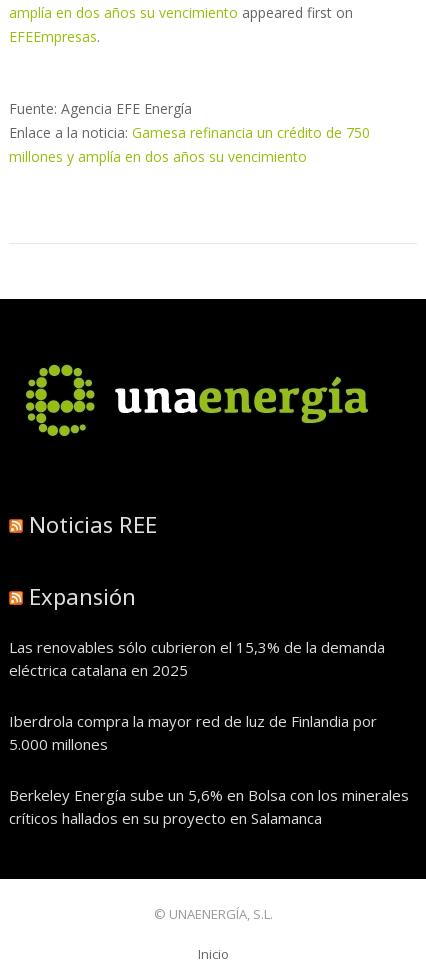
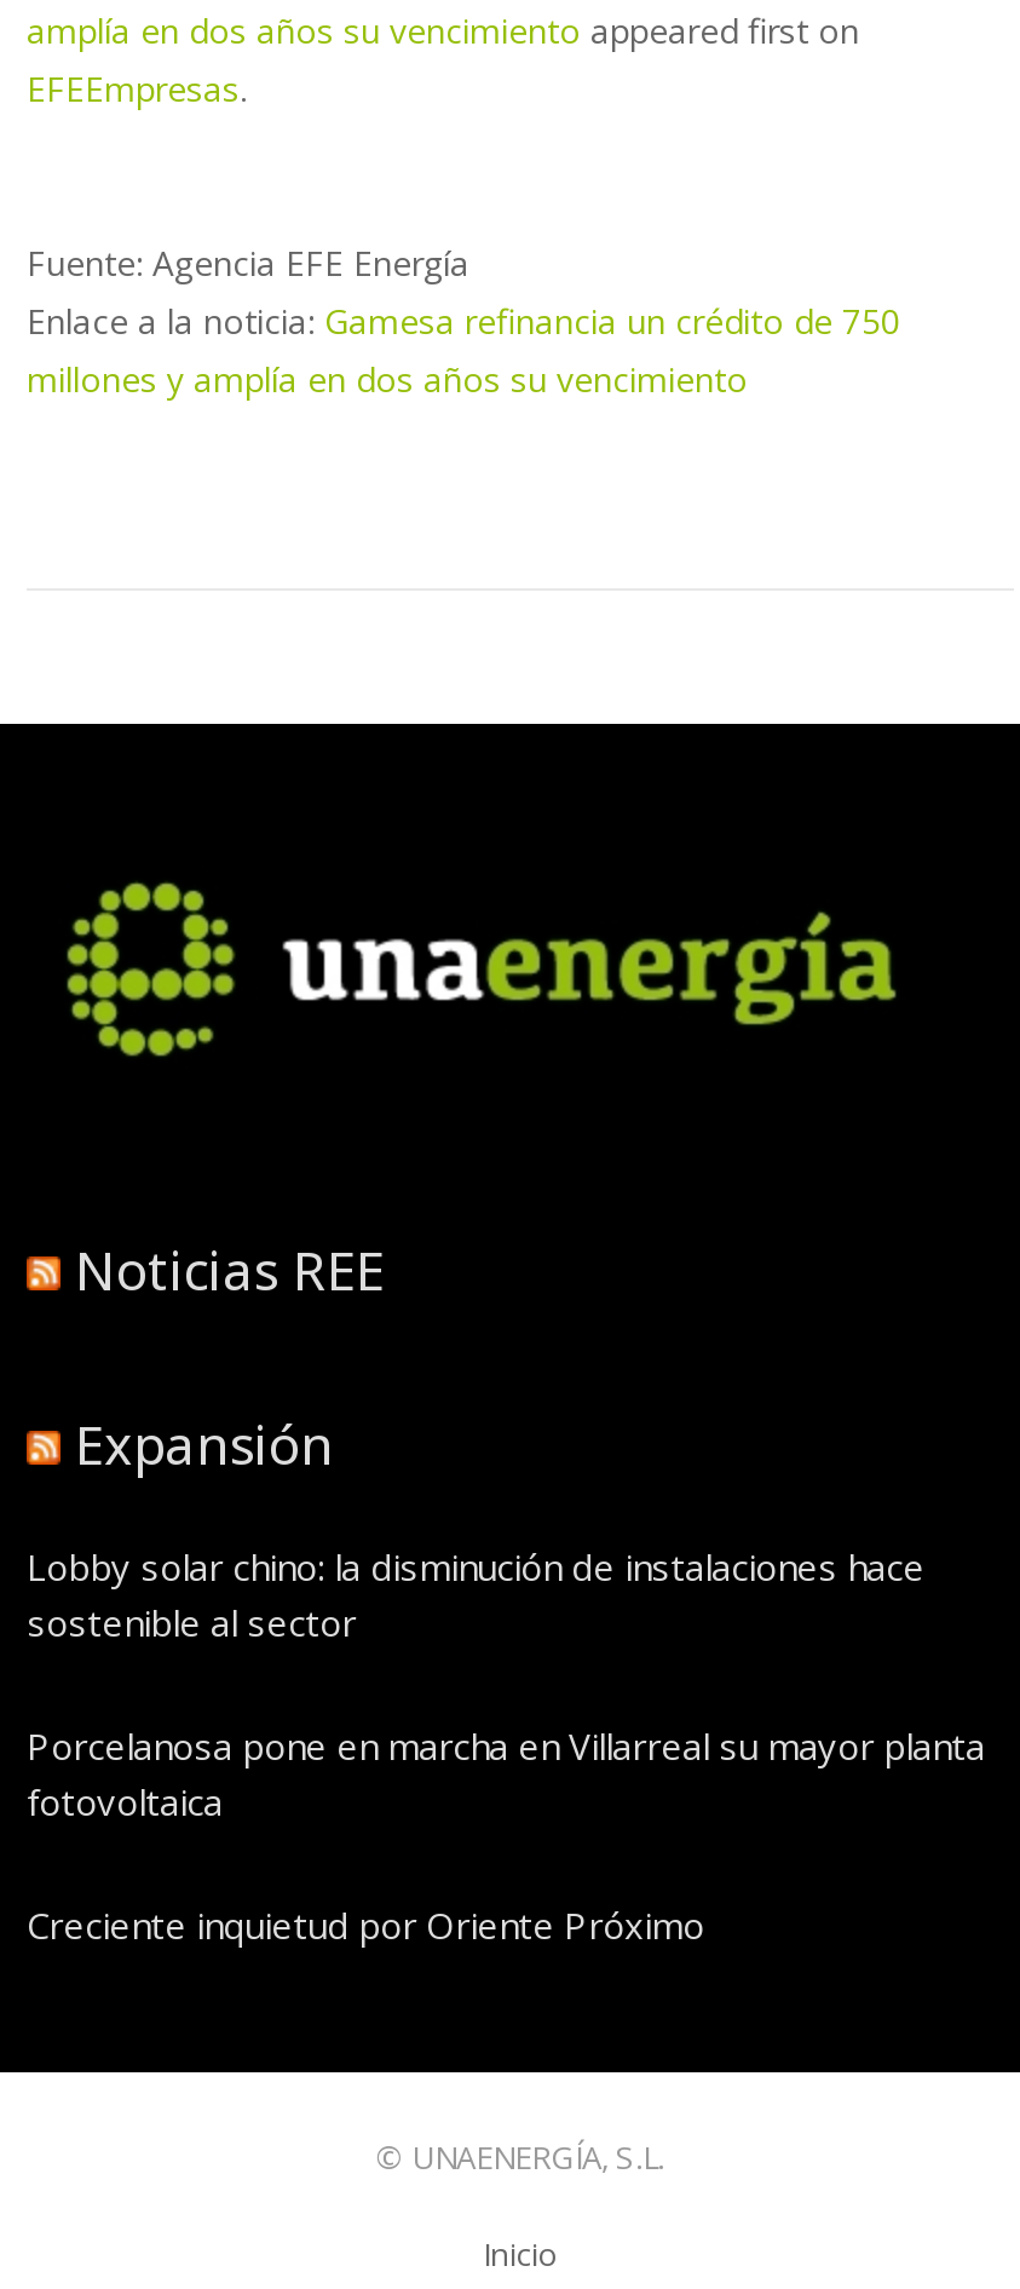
[9,637,385,680] Las renovables sólo cubrieron el 15,3% de la demanda | eléctrica catalana en 2025 -> [27,1542,924,1646] Lobby solar chino: la disminución de instalaciones hace | sostenible al sector
[9,711,377,754] Iberdrola compra la mayor red de luz de Finlandia por | 5.000 millones -> [27,1721,985,1825] Porcelanosa pone en marcha en Villarreal su mayor planta | fotovoltaica
[9,785,409,828] Berkeley Energía sube un 5,6% en Bolsa con los minerales | críticos hallados en su proyecto en Salamanca -> [27,1900,704,1949] Creciente inquietud por Oriente Próximo

